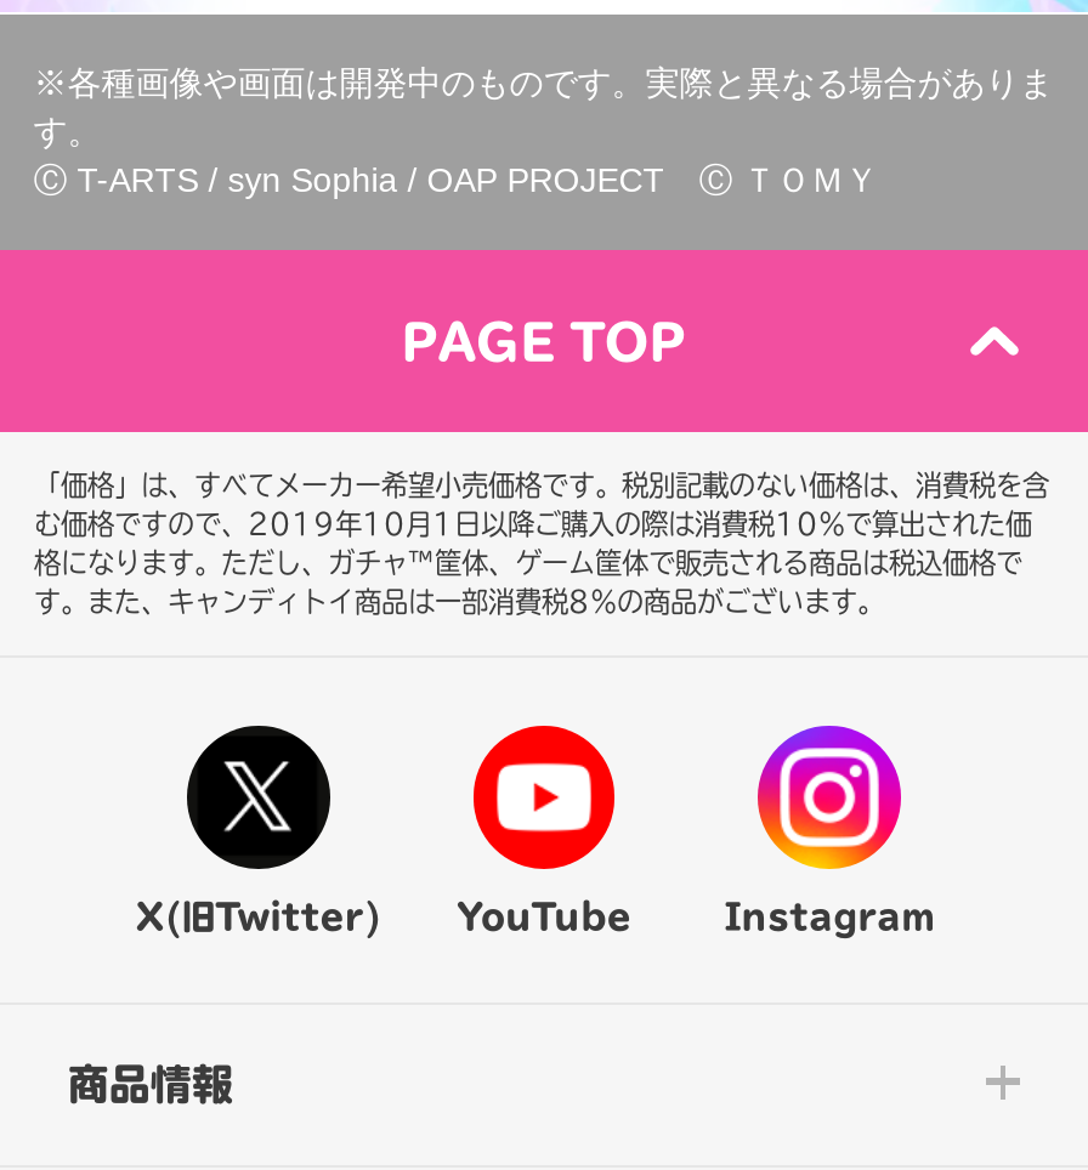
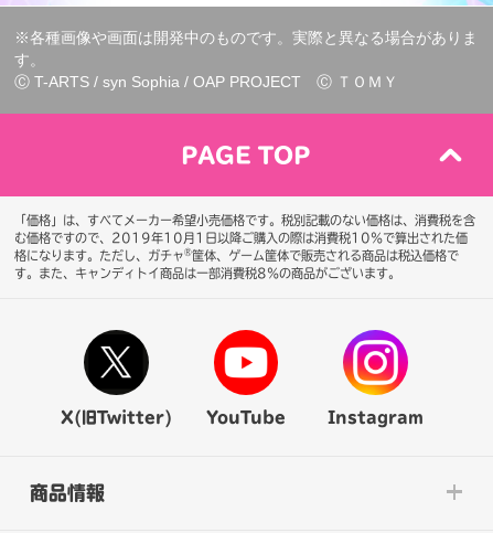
[34,549,1022,576] 格になります。ただし、ガチャ™筐体、ゲーム筐体で販売される商品は税込価格で -> [14,249,459,262] 格になります。ただし、ガチャ®筐体、ゲーム筐体で販売される商品は税込価格で

